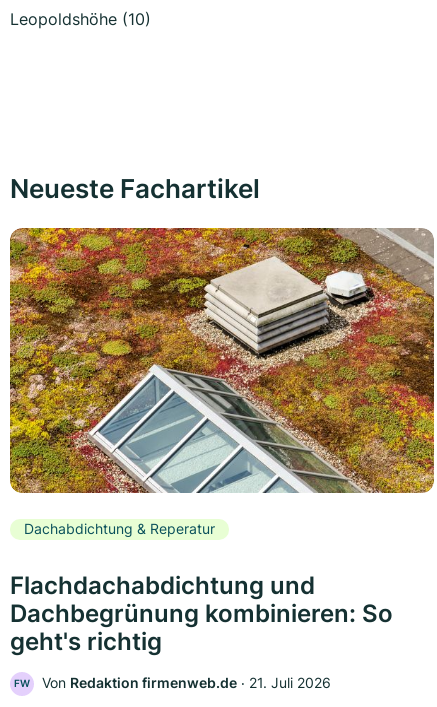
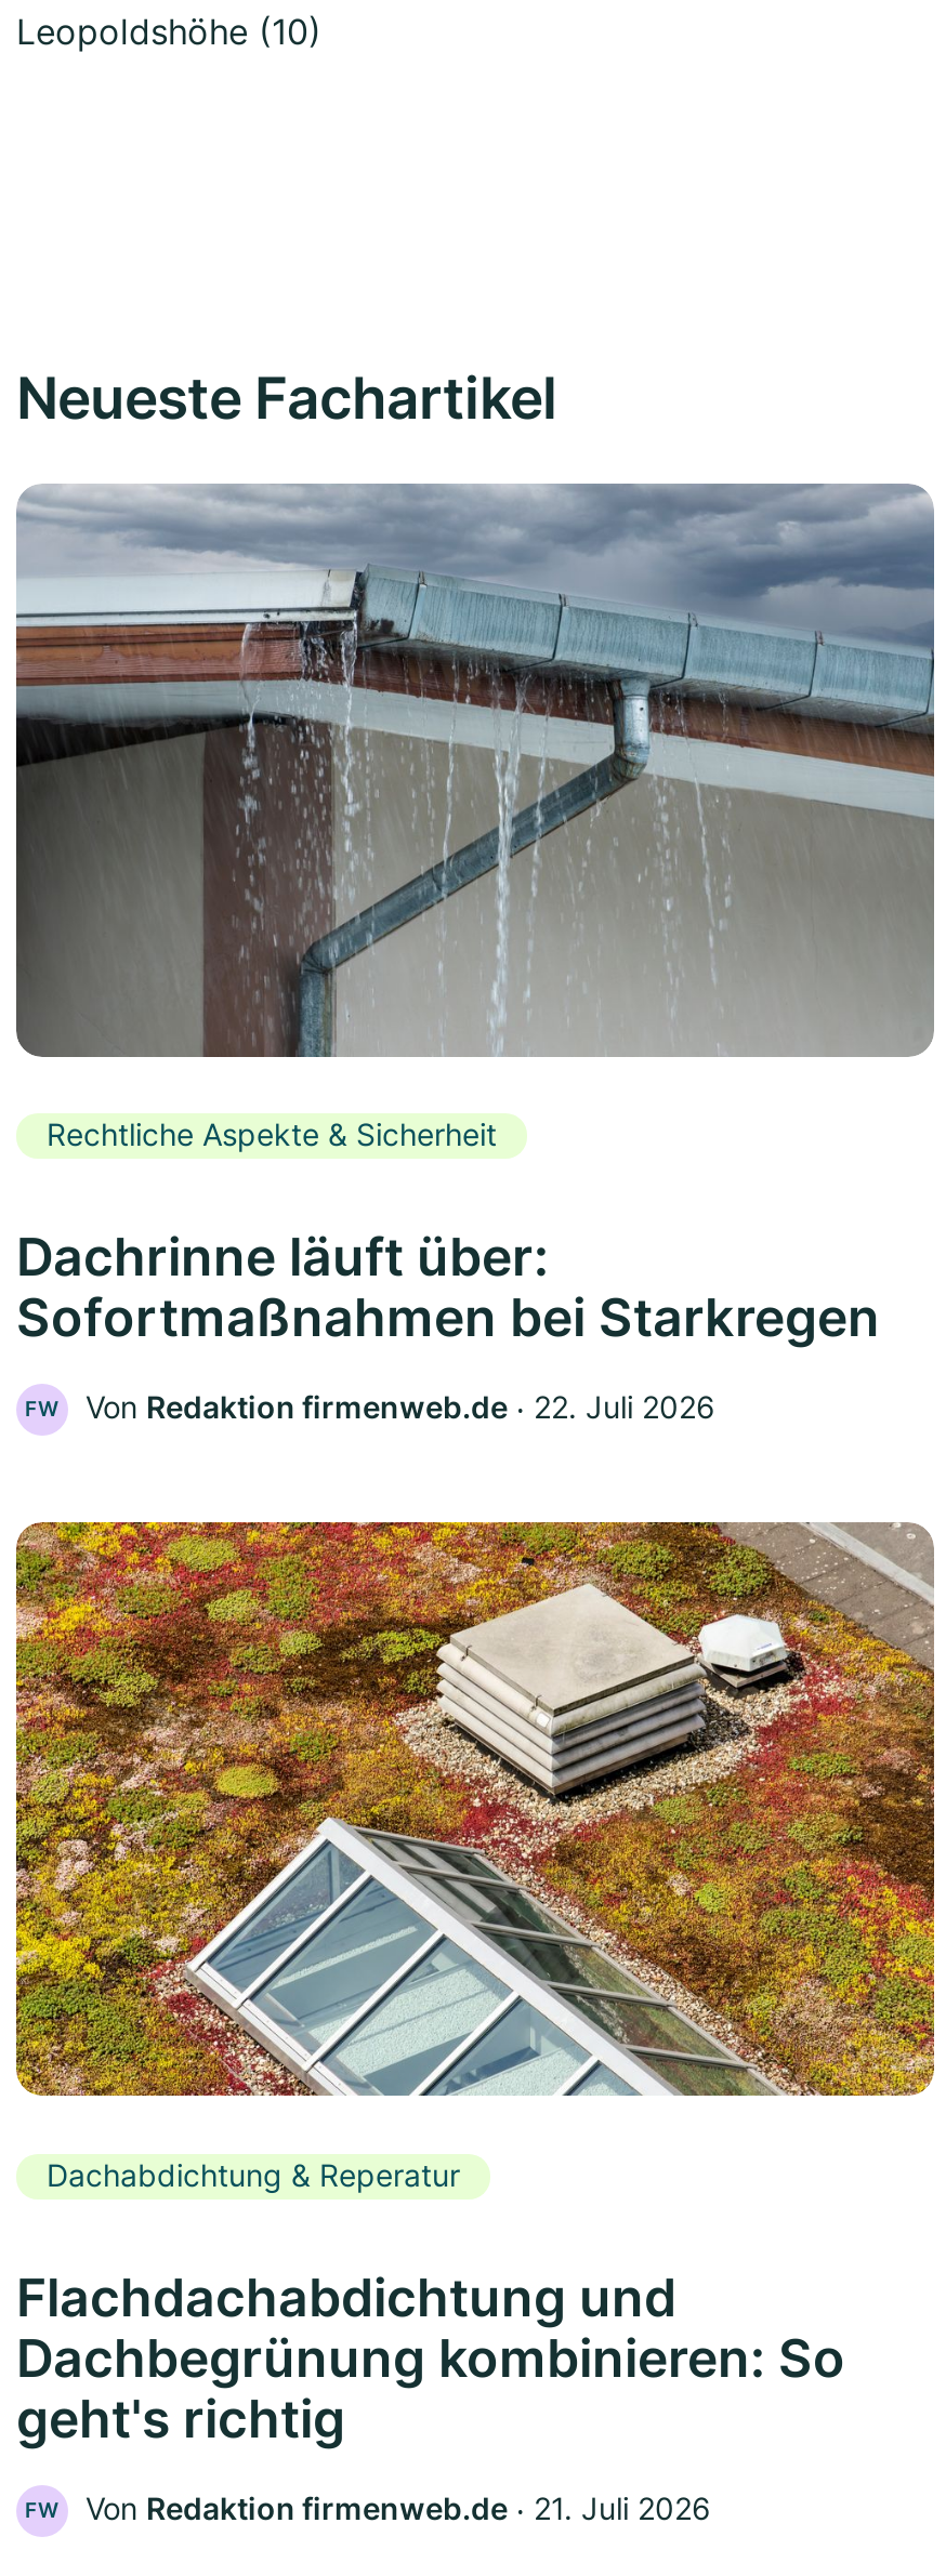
none -> [14,481,936,1425] [image] | Rechtliche Aspekte & Sicherheit | Dachrinne läuft über: | Sofortmaßnahmen bei Starkregen | FW | Von Redaktion firmenweb.de ‧ 22. Juli 2026

